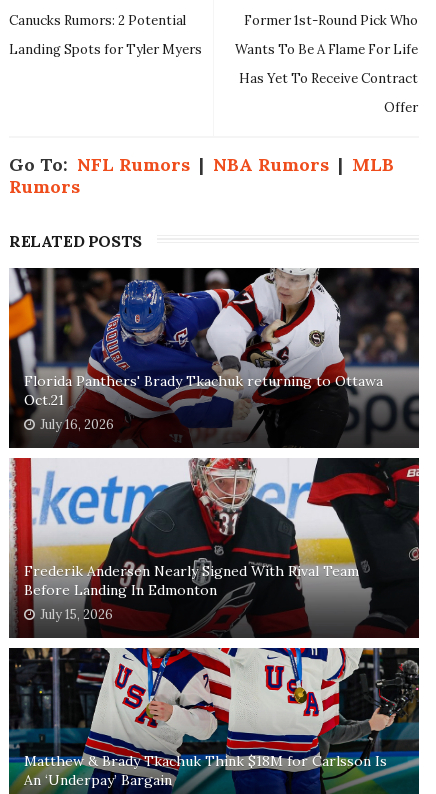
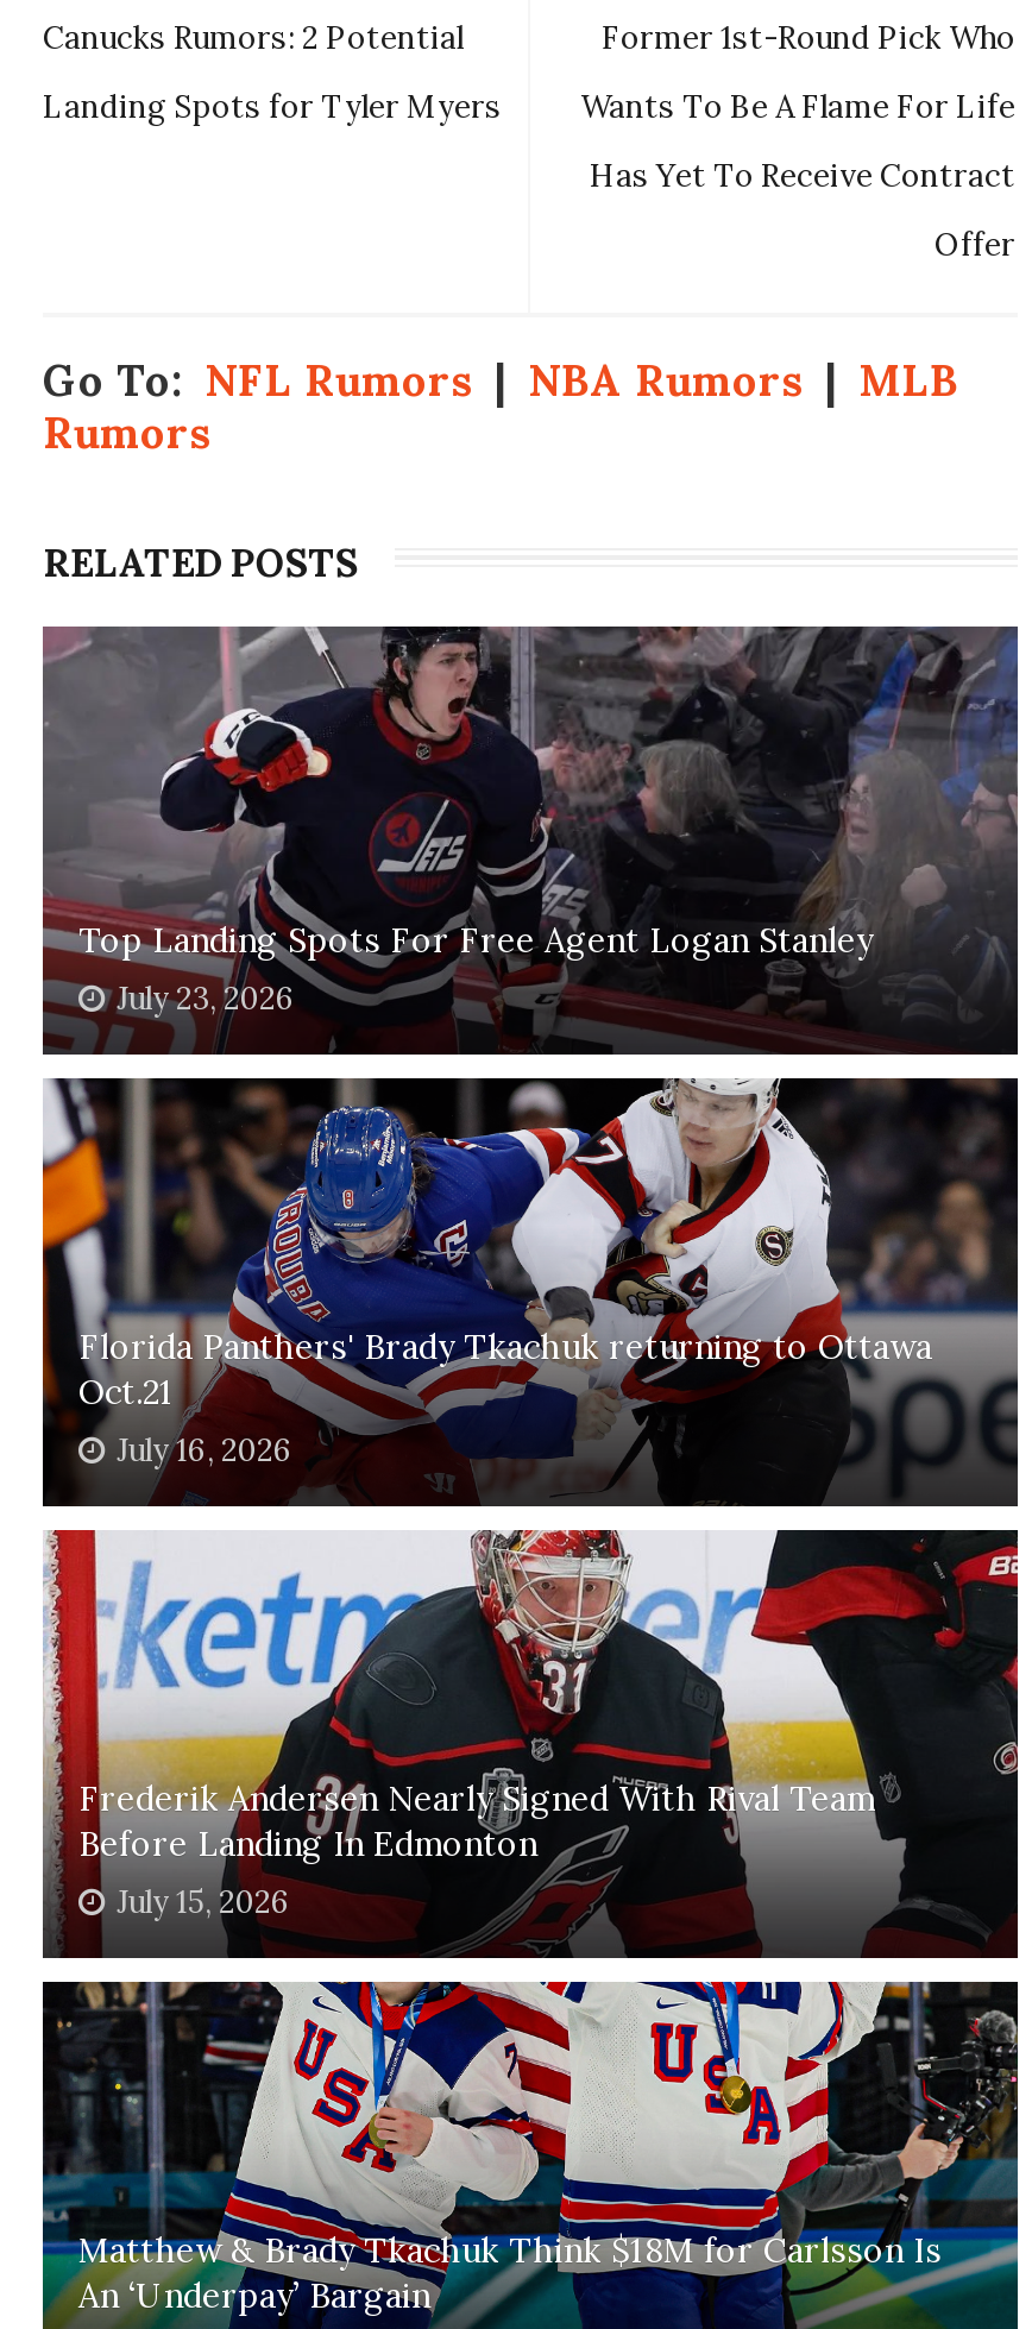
none -> [40,624,1020,1052] [image] | Top Landing Spots For Free Agent Logan Stanley | July 23, 2026

